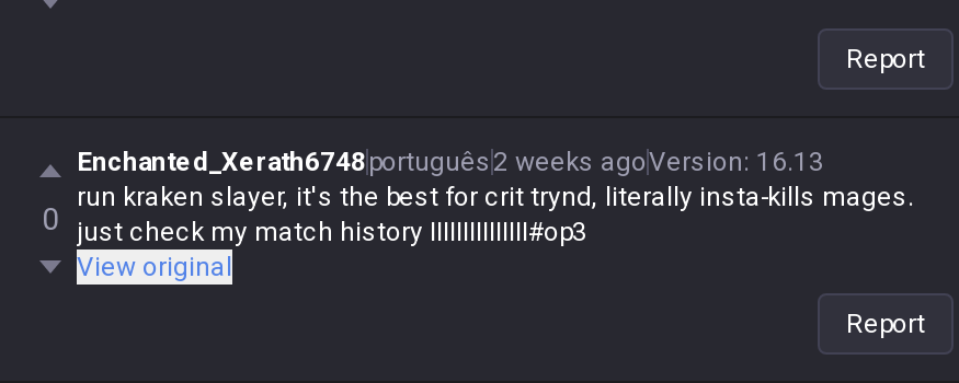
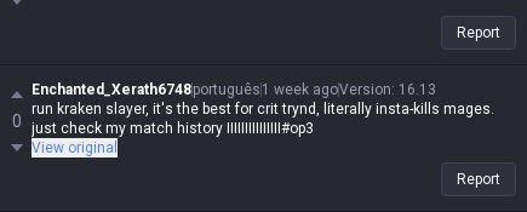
[77,147,824,177] Enchanted_Xerath6748 português 2 weeks ago Version: 16.13 -> [31,81,436,98] Enchanted_Xerath6748 português 1 week ago Version: 16.13

